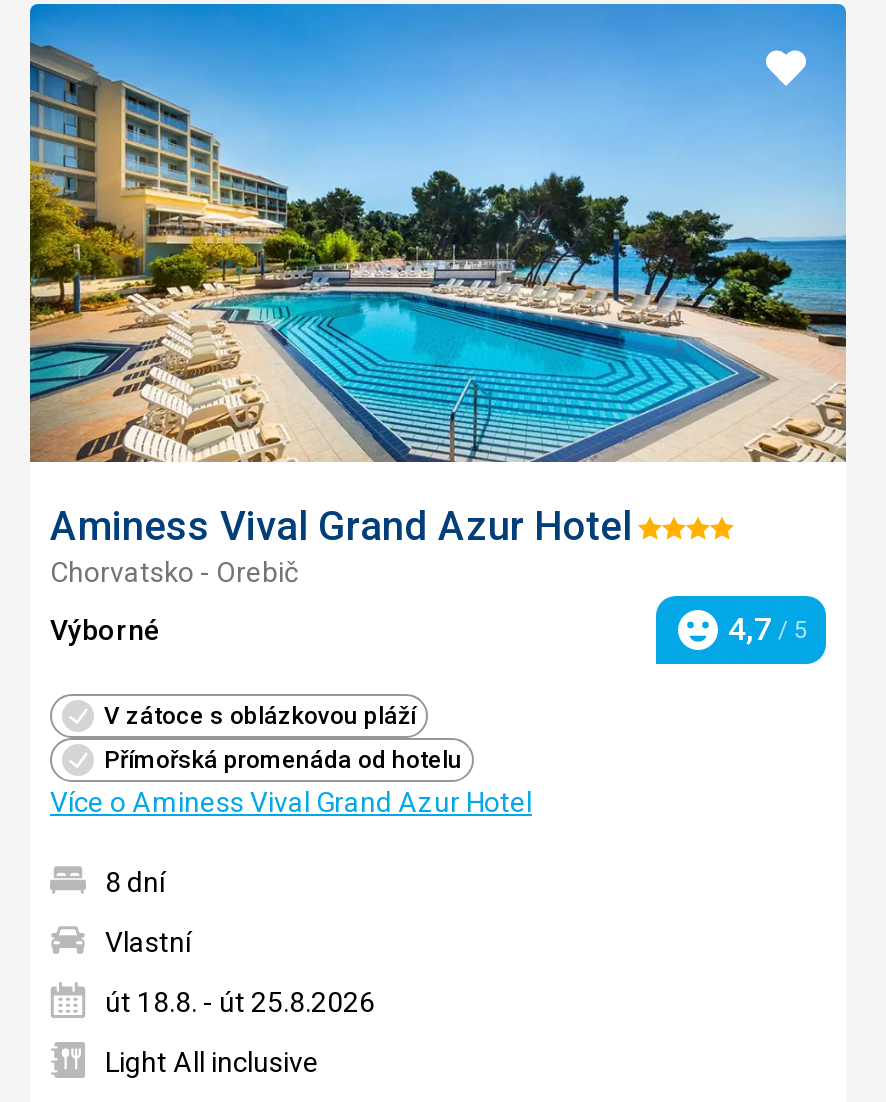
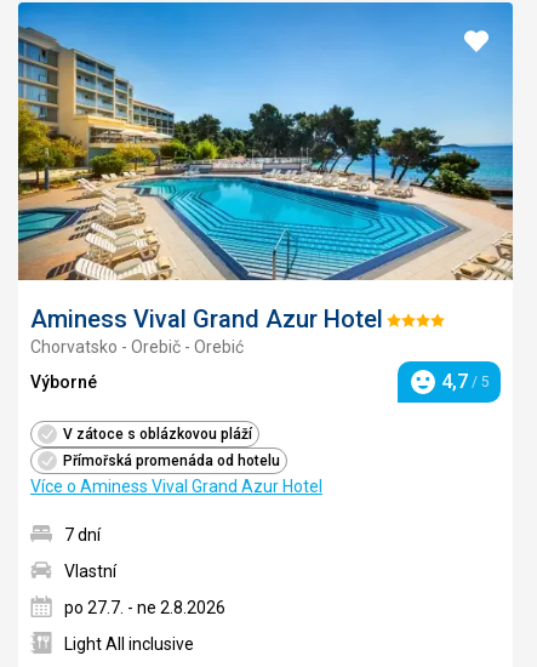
[50,557,298,589] Chorvatsko - Orebič -> [30,338,244,357] Chorvatsko - Orebič - Orebić
[105,867,165,899] 8 dní -> [64,525,100,545] 7 dní
[105,987,375,1019] út 18.8. - út 25.8.2026 -> [64,598,225,618] po 27.7. - ne 2.8.2026

